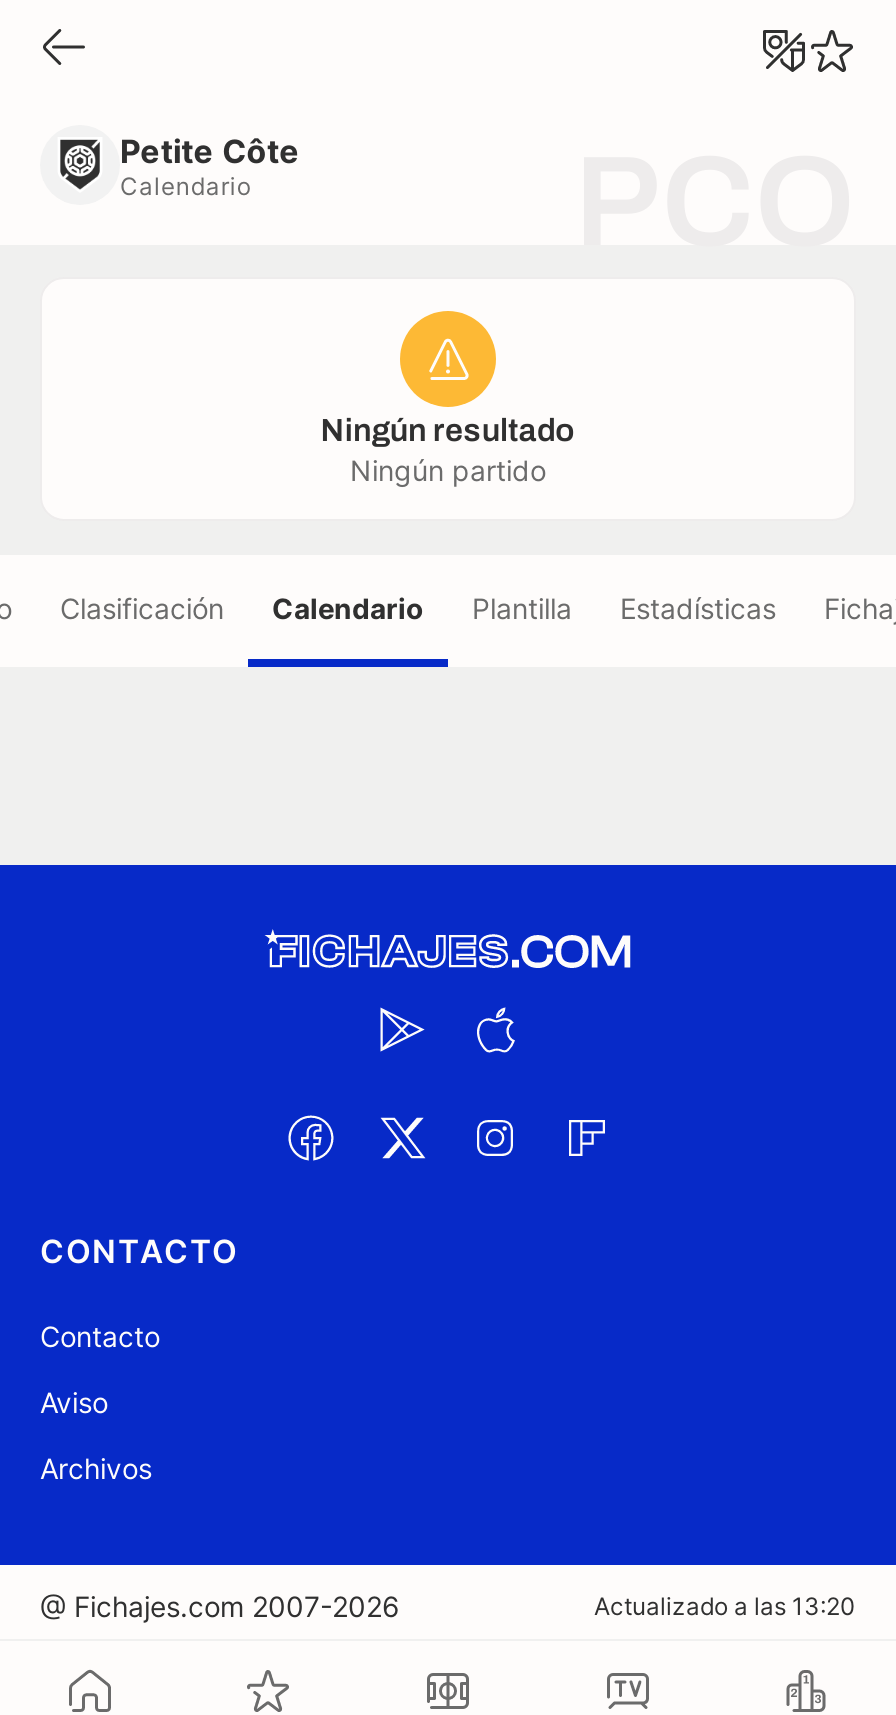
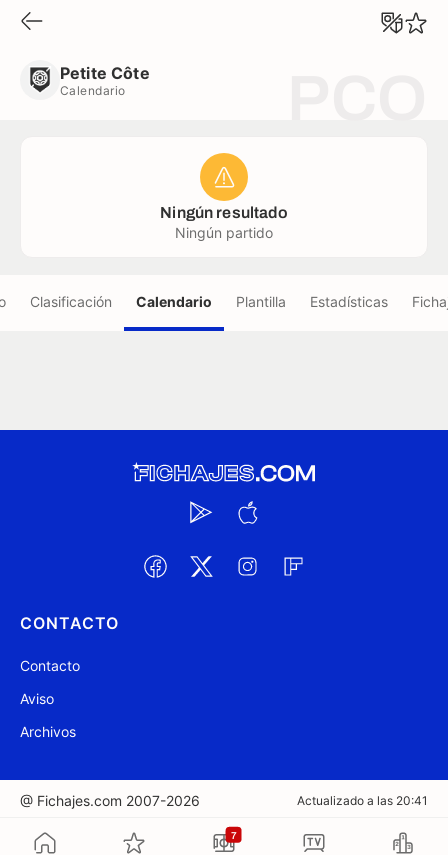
[594,1591,856,1621] Actualizado a las 13:20 -> [297,793,428,808] Actualizado a las 20:41
none -> [230,829,237,840] 7

